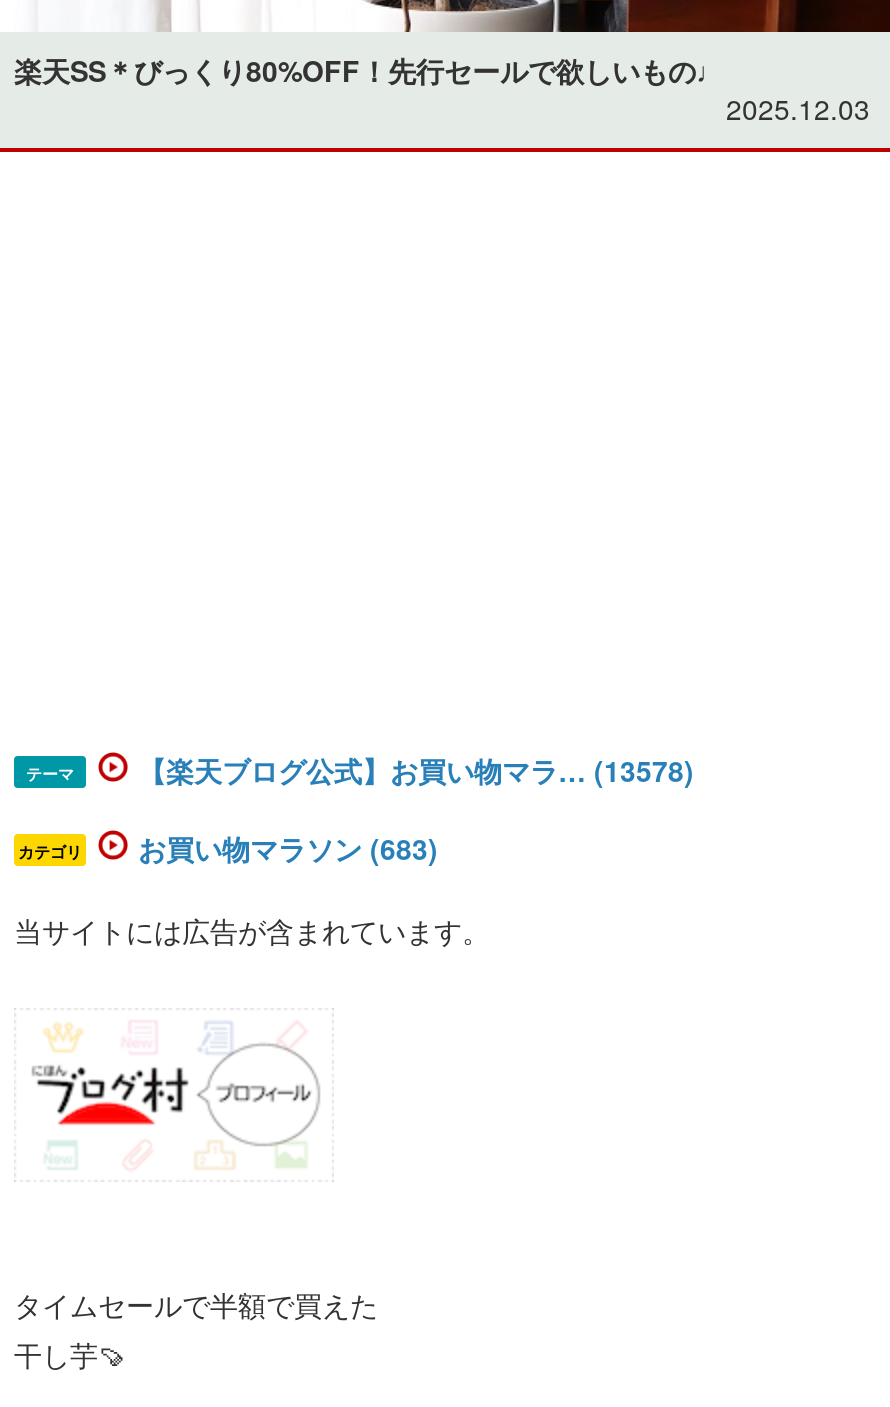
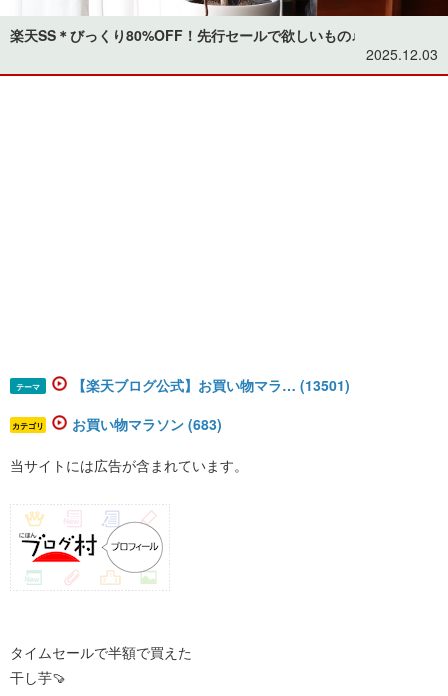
[138,750,694,790] 【楽天ブログ公式】お買い物マラ… (13578) -> [72,375,350,395] 【楽天ブログ公式】お買い物マラ… (13501)

